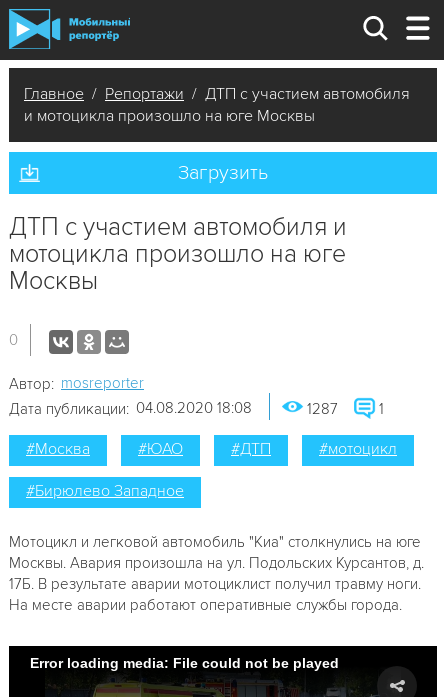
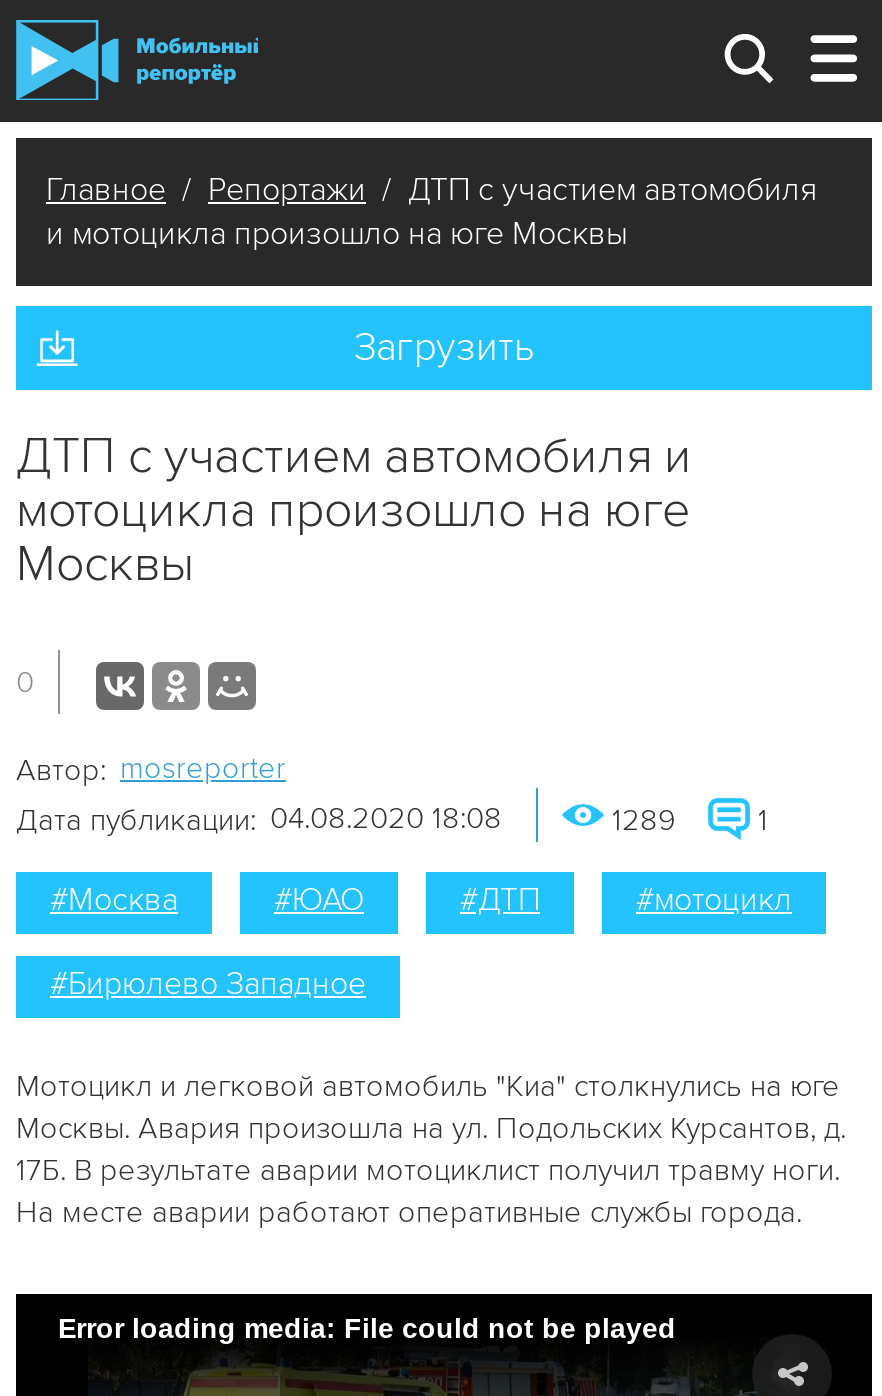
[307,400,338,418] 1287 -> [612,801,676,837] 1289

